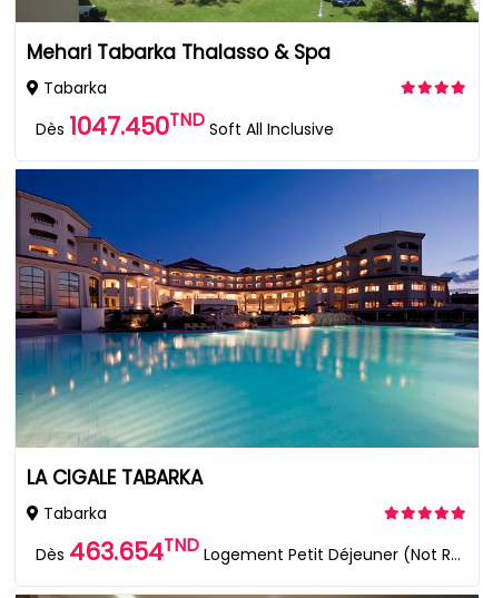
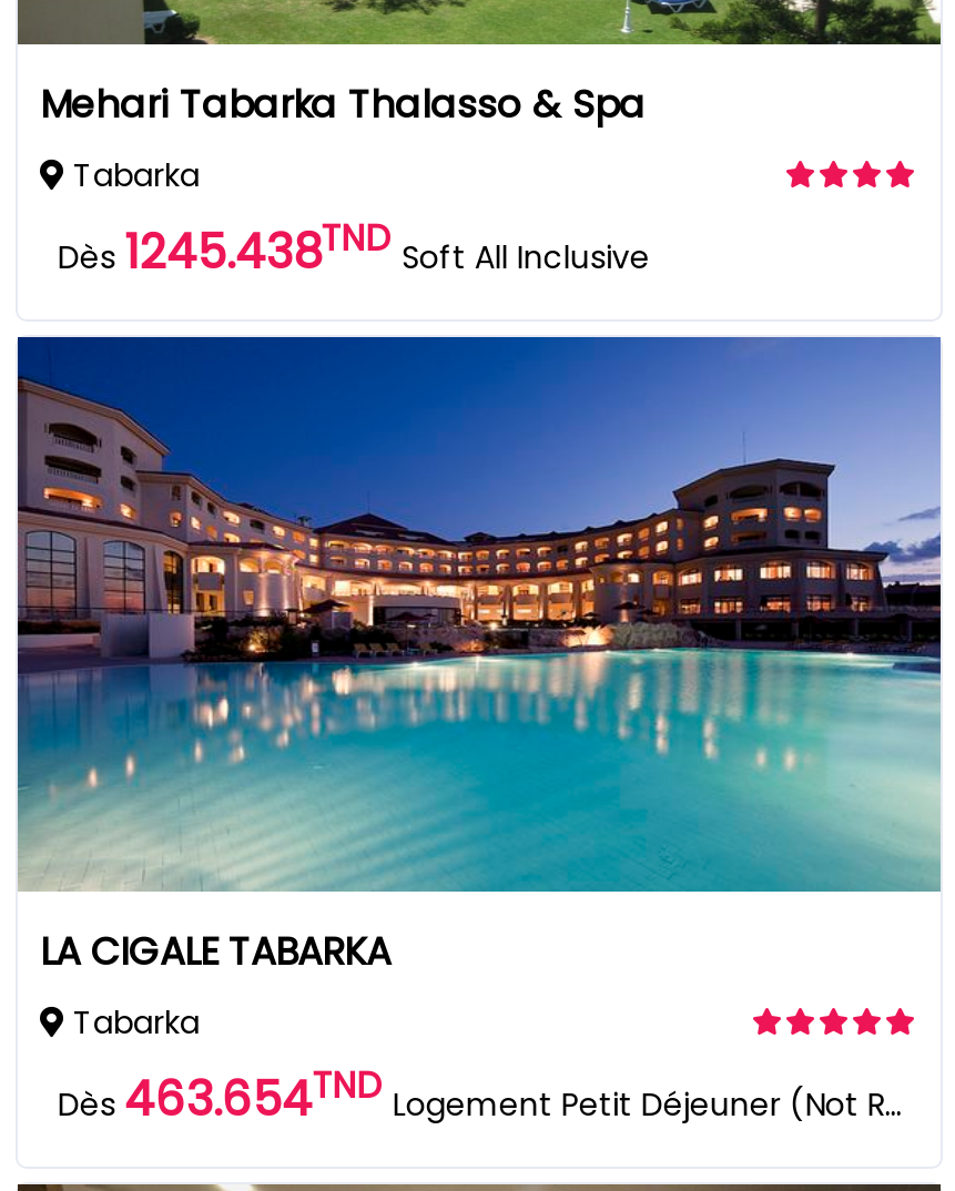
[36,107,334,143] Dès 1047.450TND Soft All Inclusive -> [57,213,650,284] Dès 1245.438TND Soft All Inclusive

